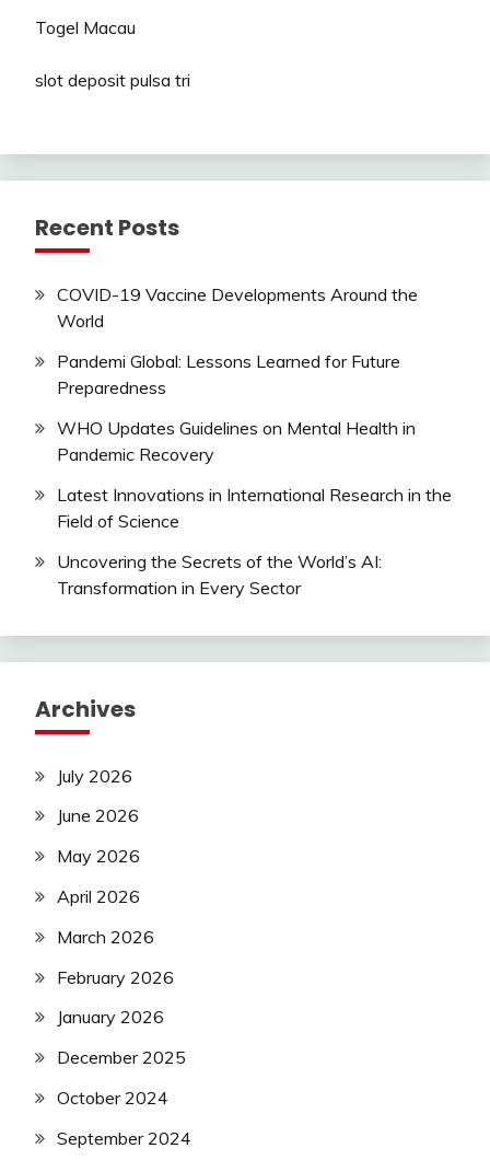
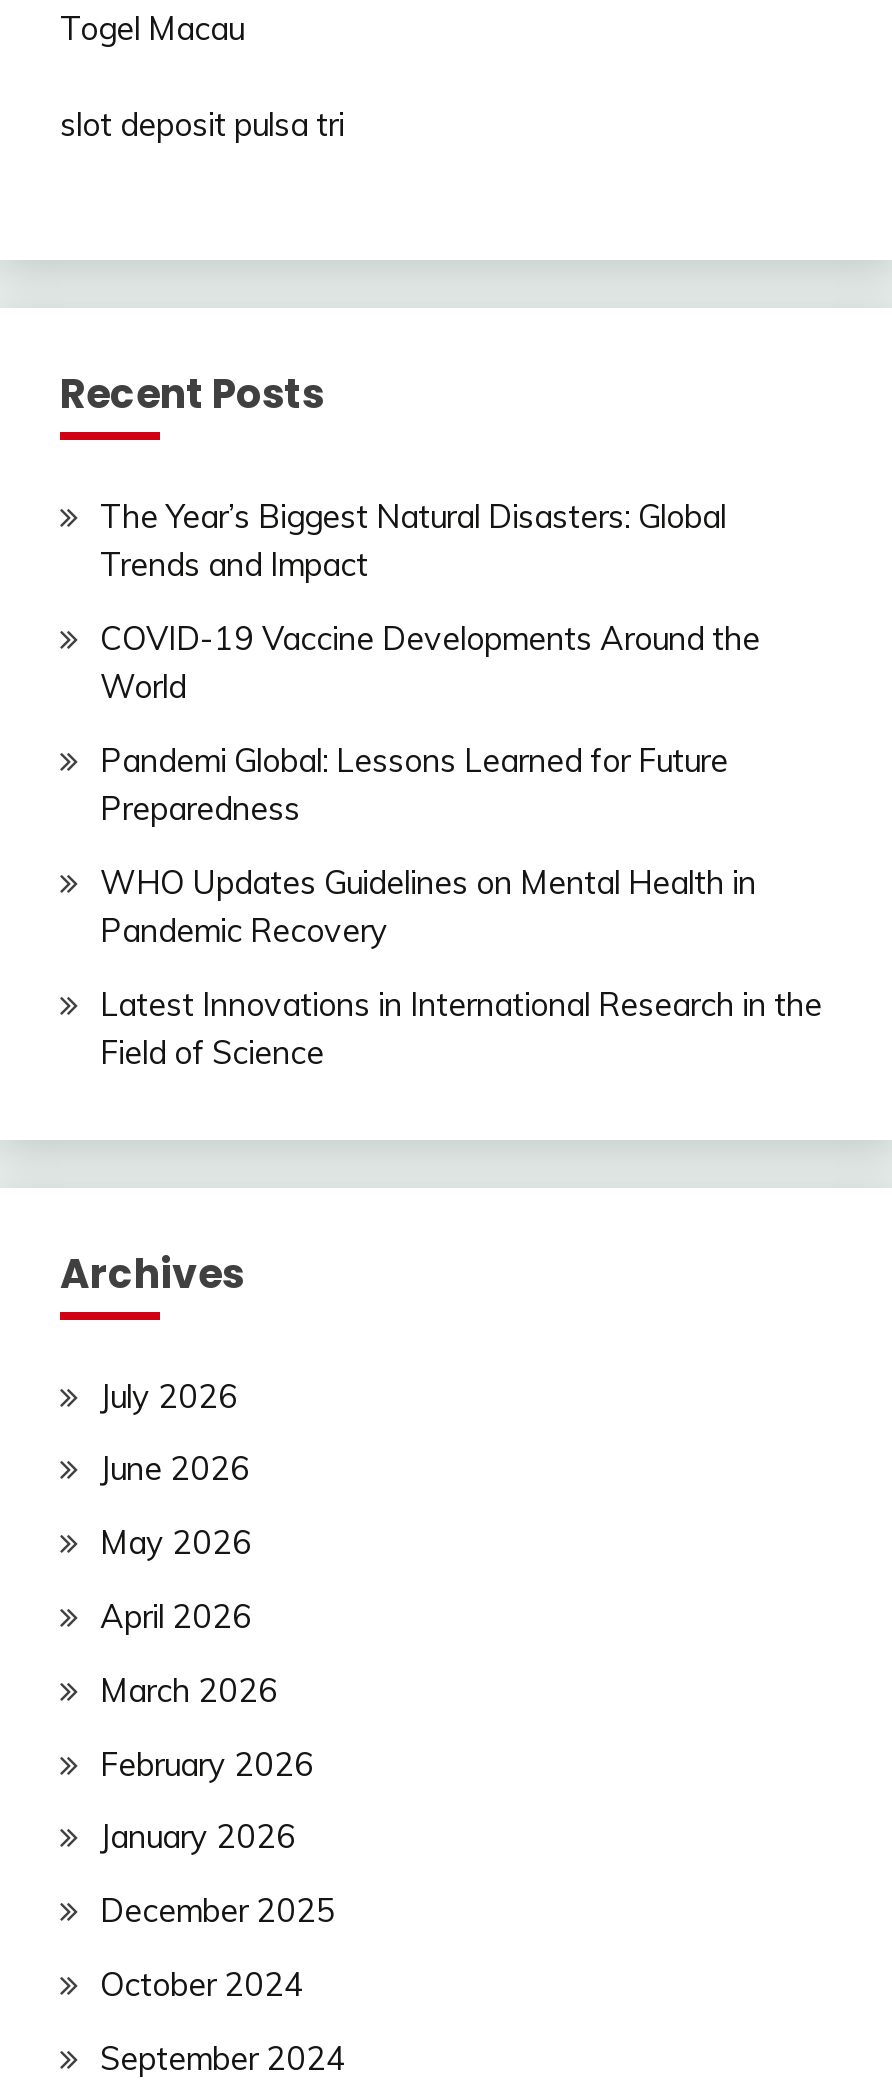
none -> [100,497,726,585] The Year’s Biggest Natural Disasters: Global | Trends and Impact
moved [57,284,452,532] -> [100,618,822,1071]: COVID-19 Vaccine Developments Around the | World | Pandemi Global: Lessons Learned for Future | Preparedness | WHO Updates Guidelines on Mental Health in | Pandemic Recovery | Latest Innovations in International Research in the | Field of Science
[57,550,382,598] Uncovering the Secrets of the World’s AI: | Transformation in Every Sector -> none

